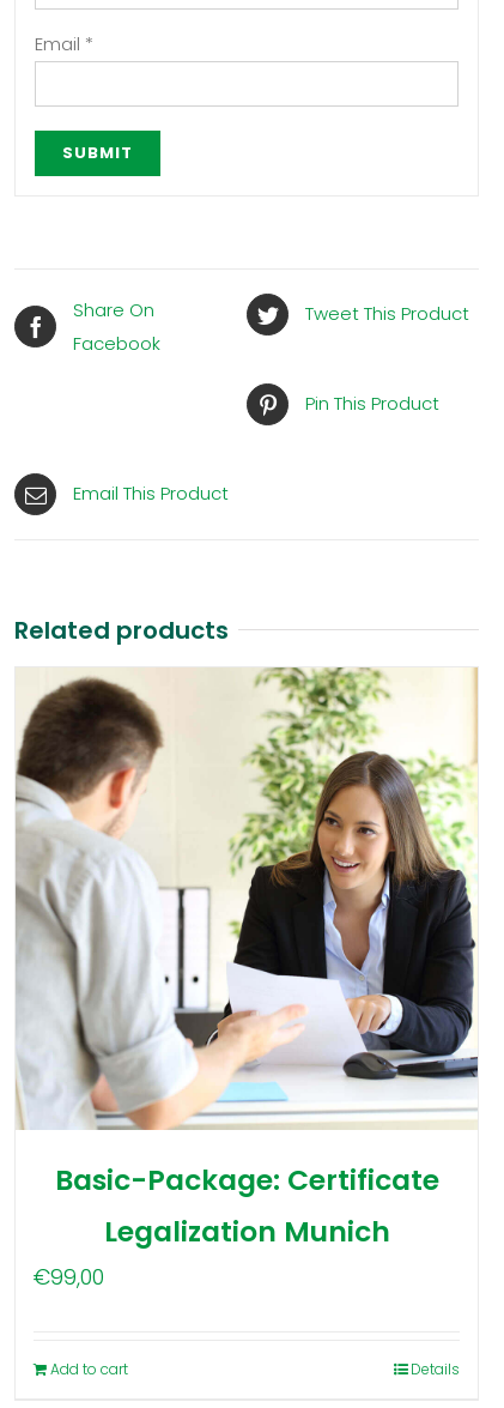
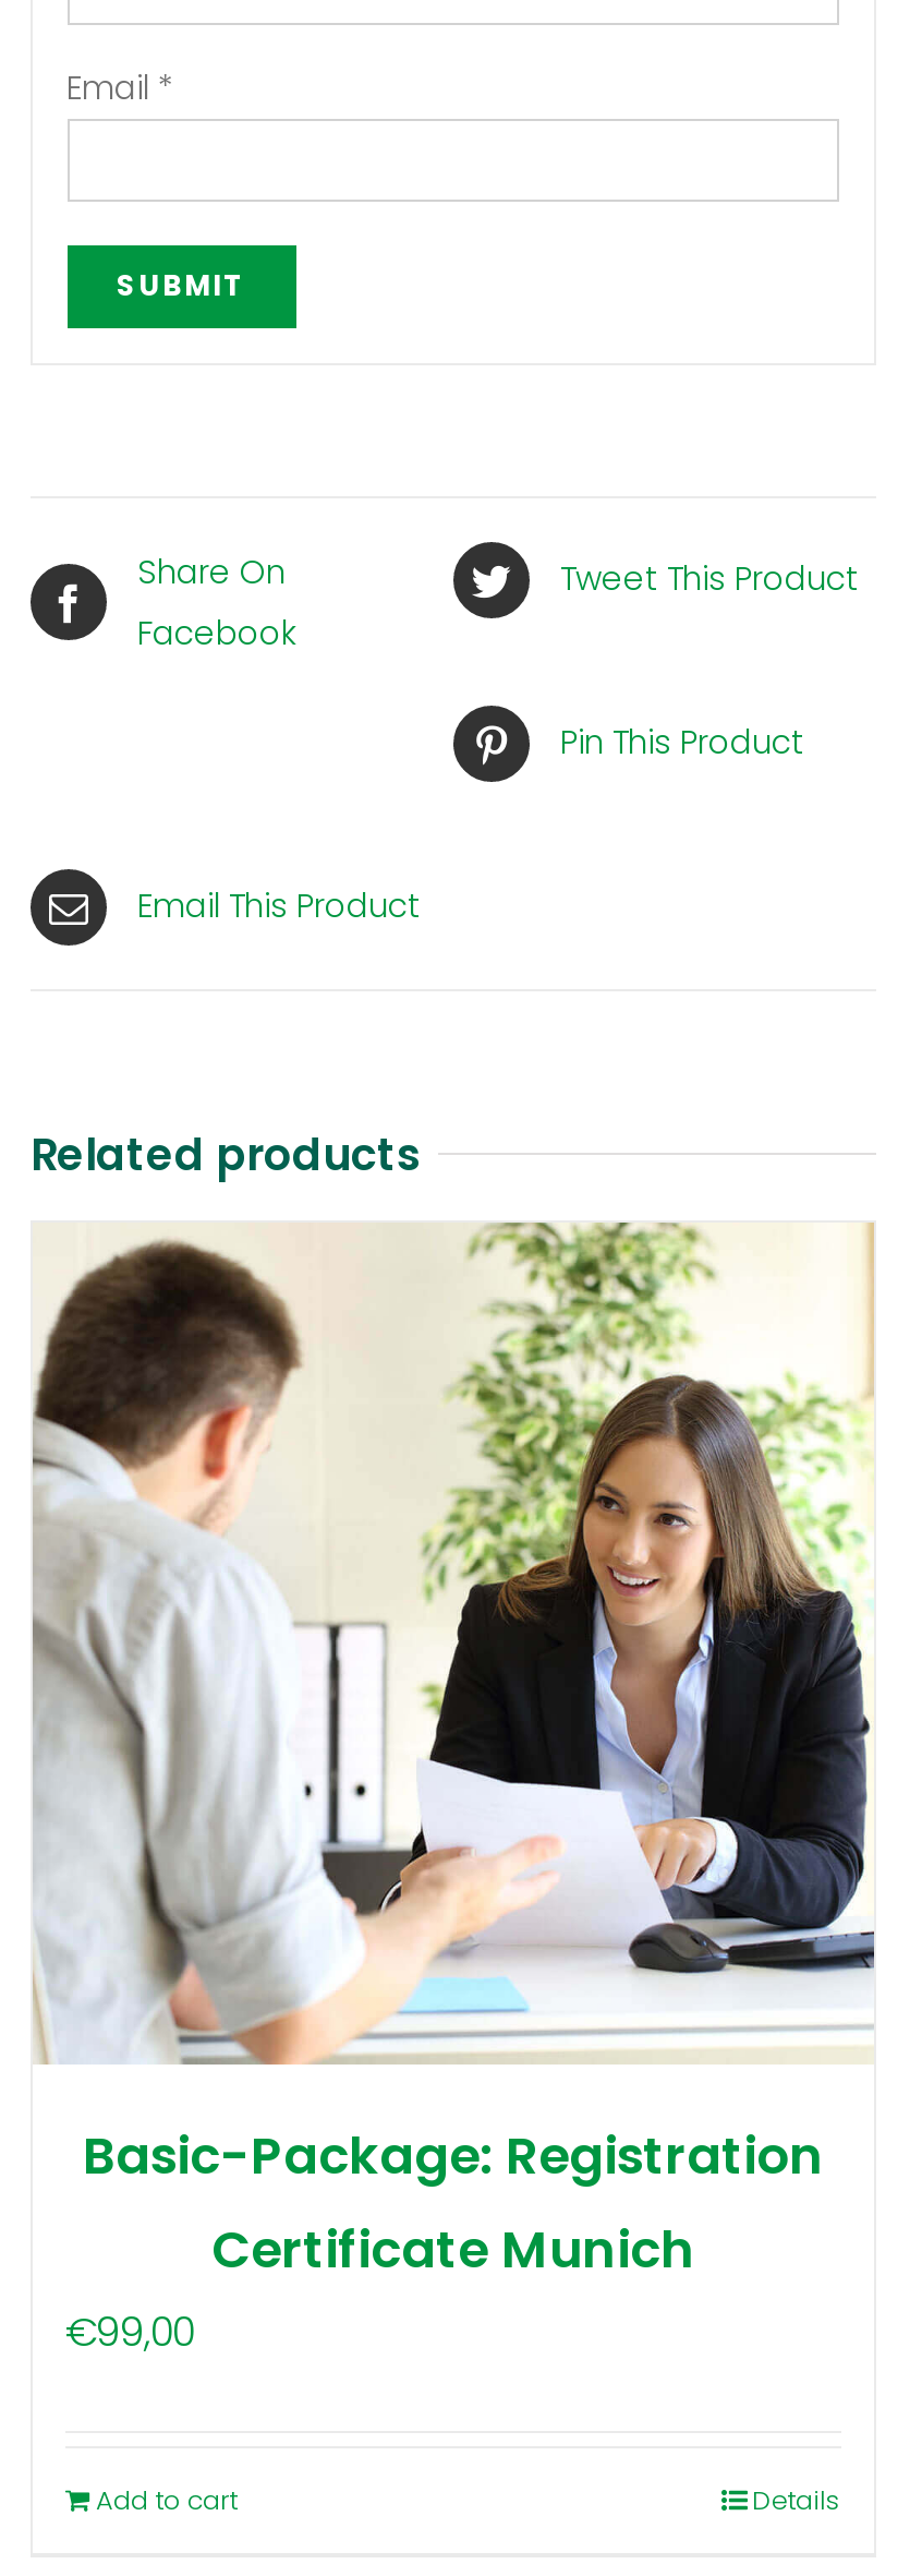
[54,1159,439,1199] Basic-Package: Certificate -> [83,2118,824,2190] Basic-Package: Registration
[104,1211,390,1251] Legalization Munich -> [211,2212,695,2284] Certificate Munich

